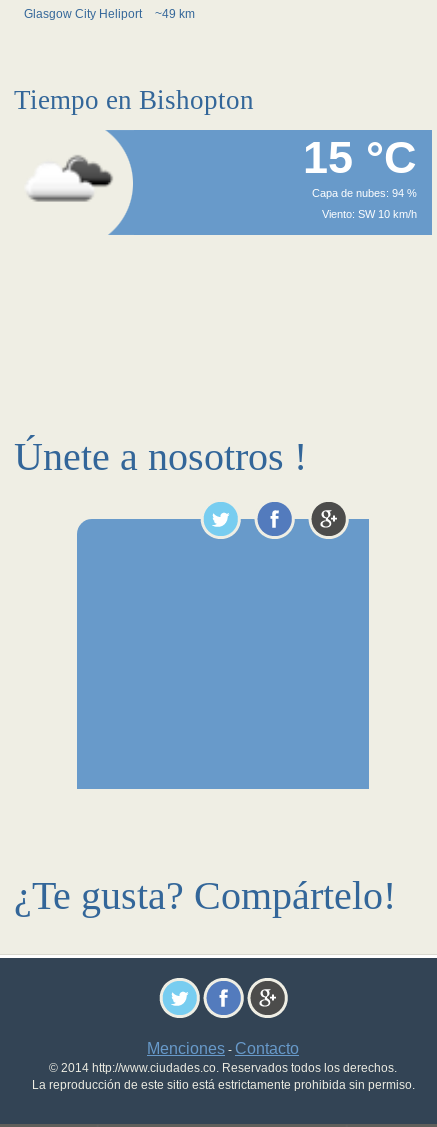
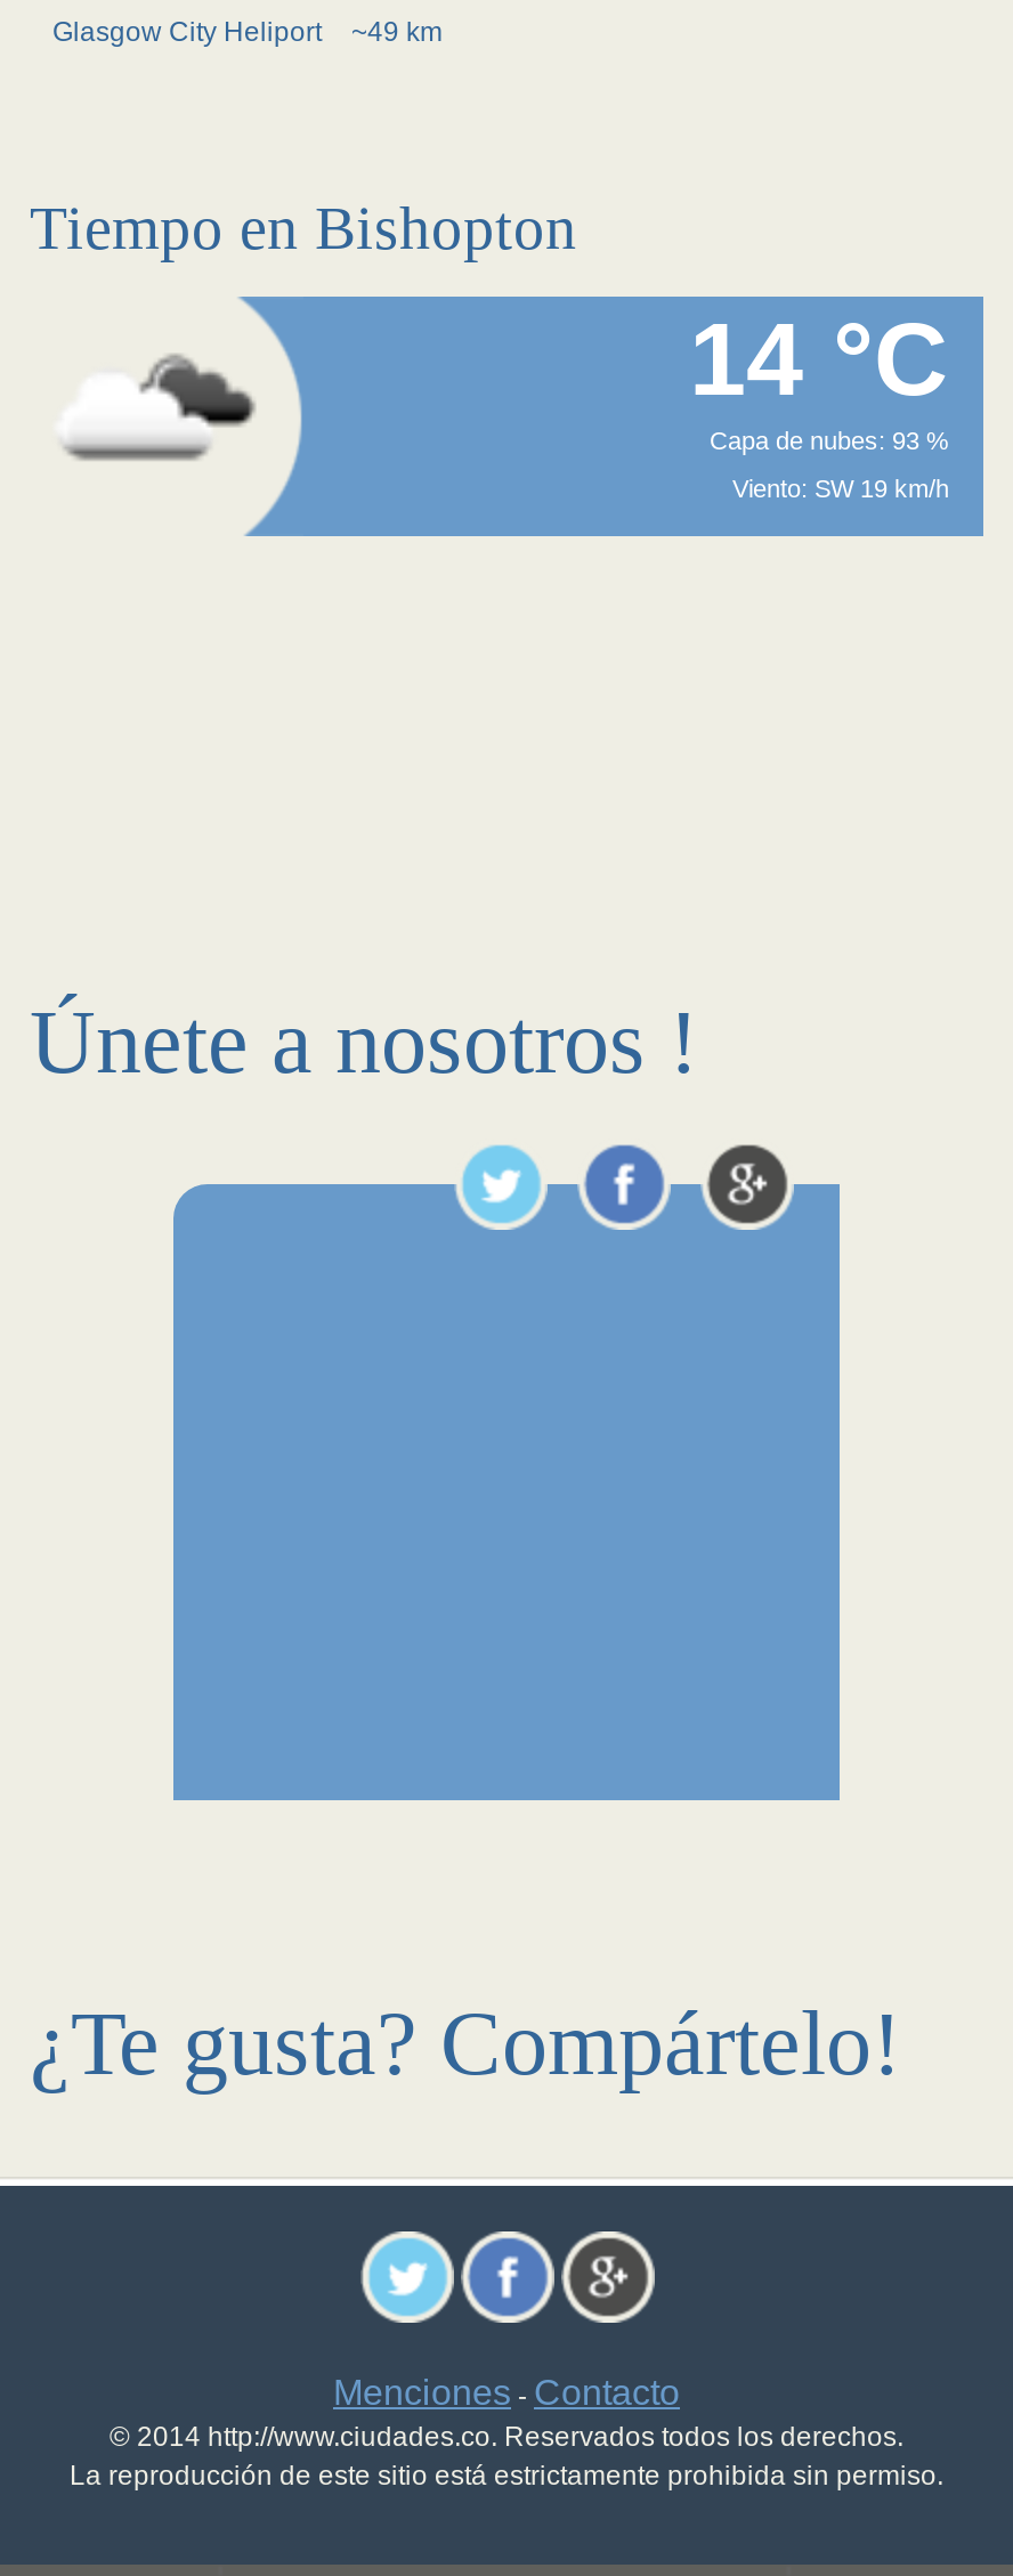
[303,132,417,183] 15 °C -> [689,301,949,418] 14 °C
[312,187,417,199] Capa de nubes: 94 % -> [710,427,949,454] Capa de nubes: 93 %
[322,208,417,220] Viento: SW 10 km/h -> [732,475,949,502] Viento: SW 19 km/h

